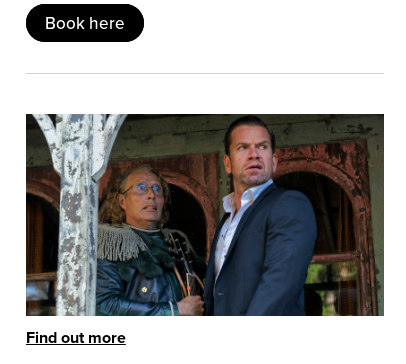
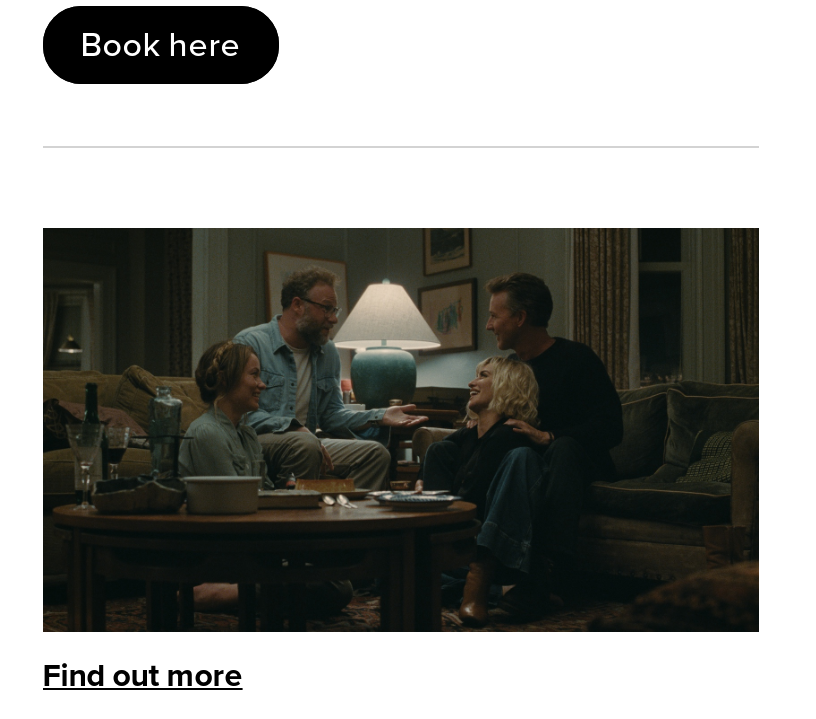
[25,113,384,317] [image] -> [43,226,759,634] [image]

